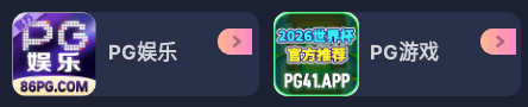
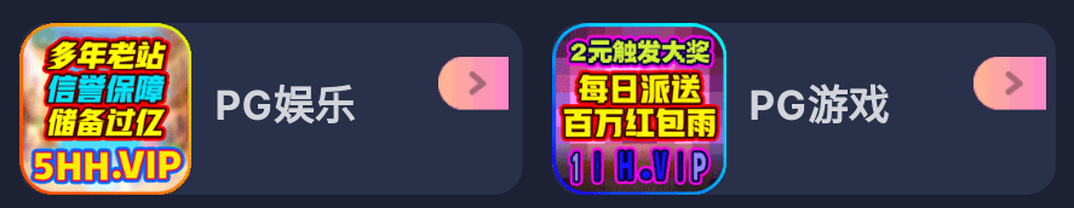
[11,11,98,97] [image] -> [17,21,194,197] [image]
[272,11,360,97] [image] -> [550,21,729,197] [image]

